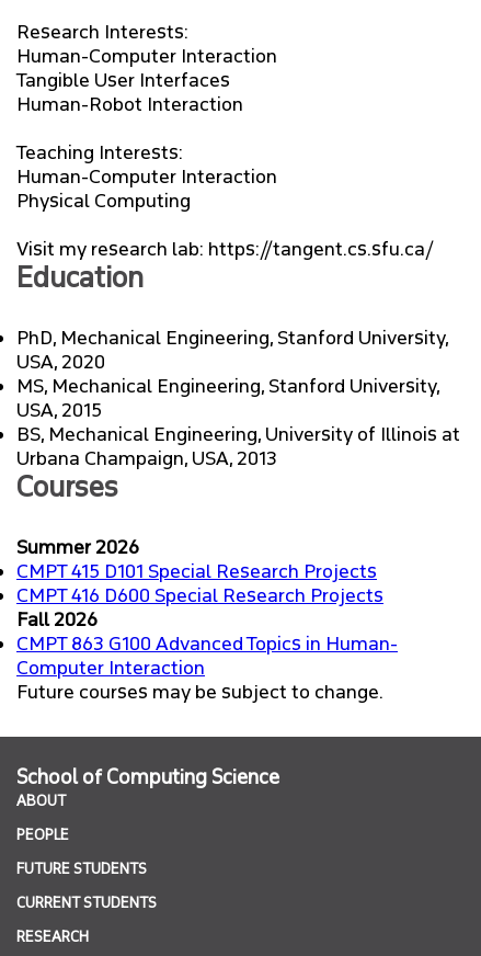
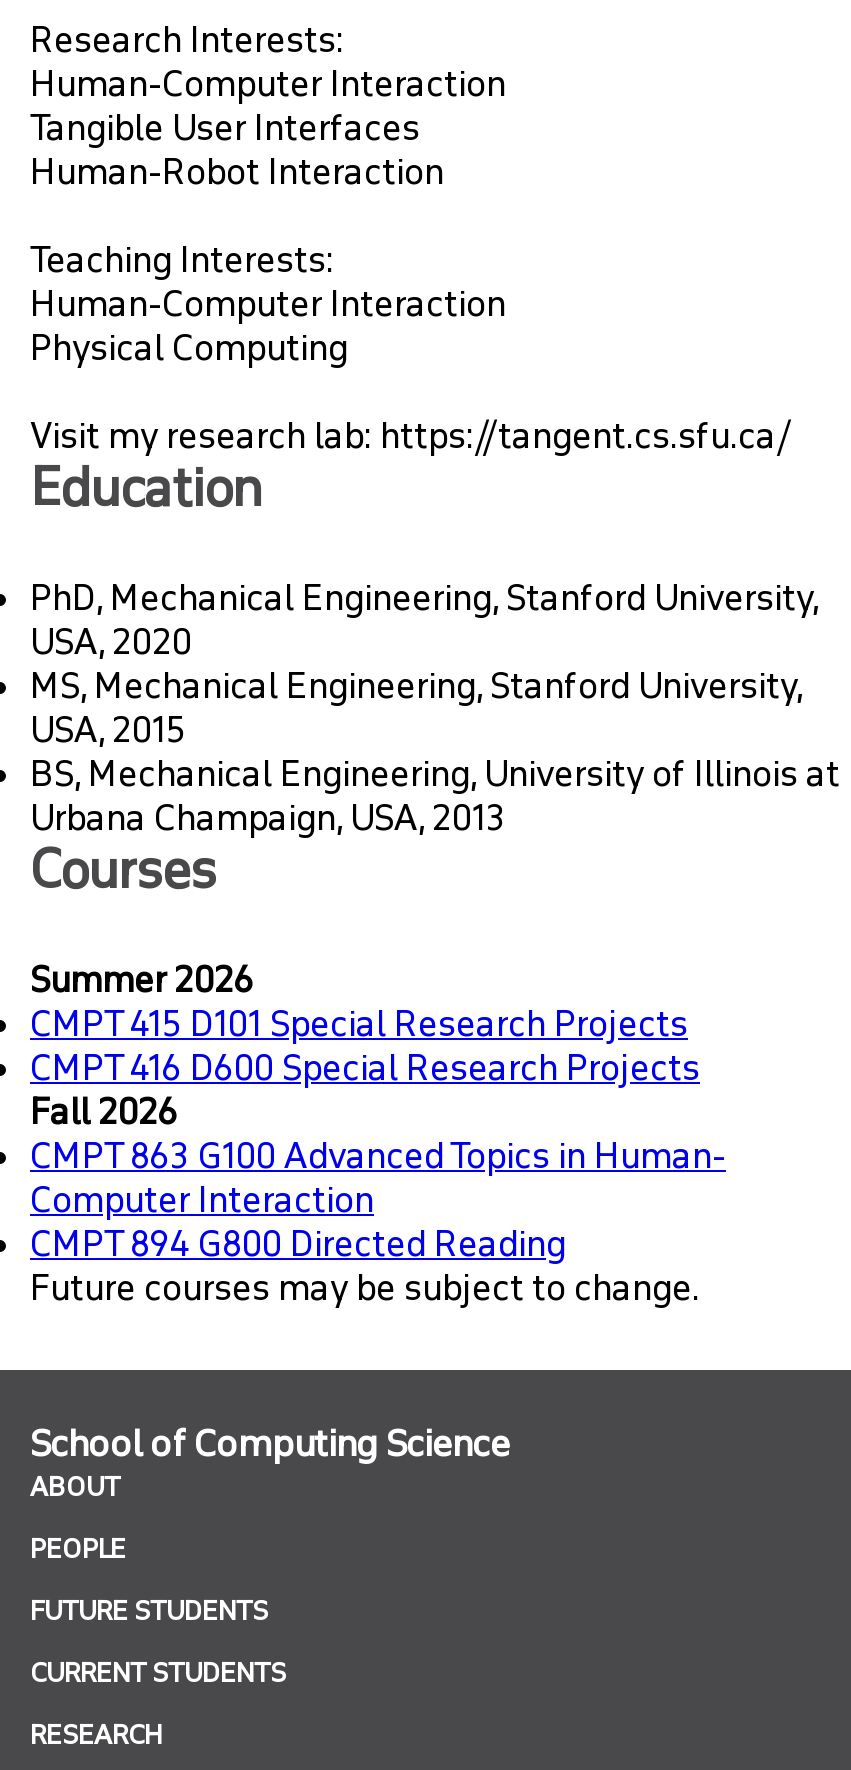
none -> [30,1222,566,1266] CMPT 894 G800 Directed Reading

